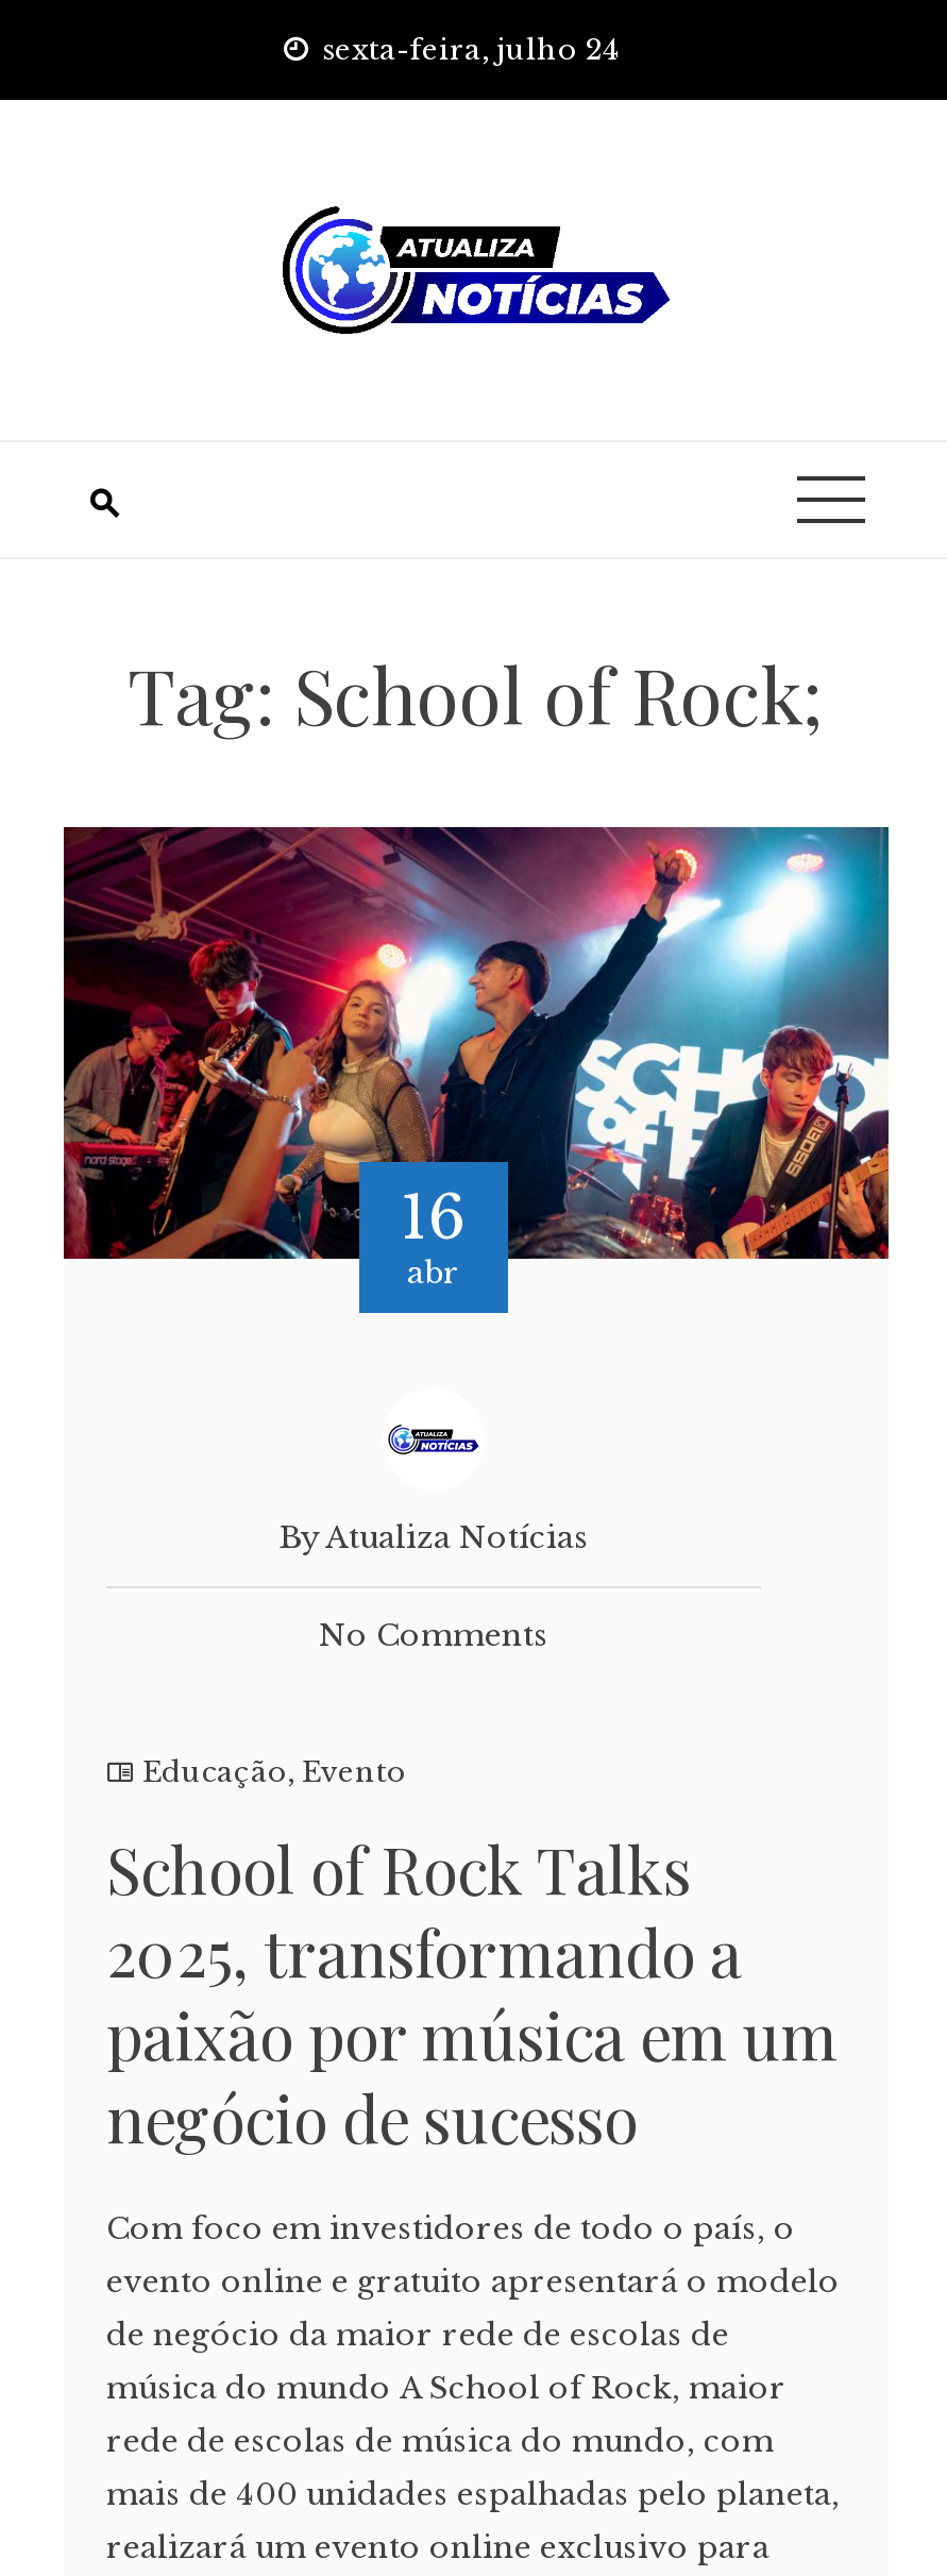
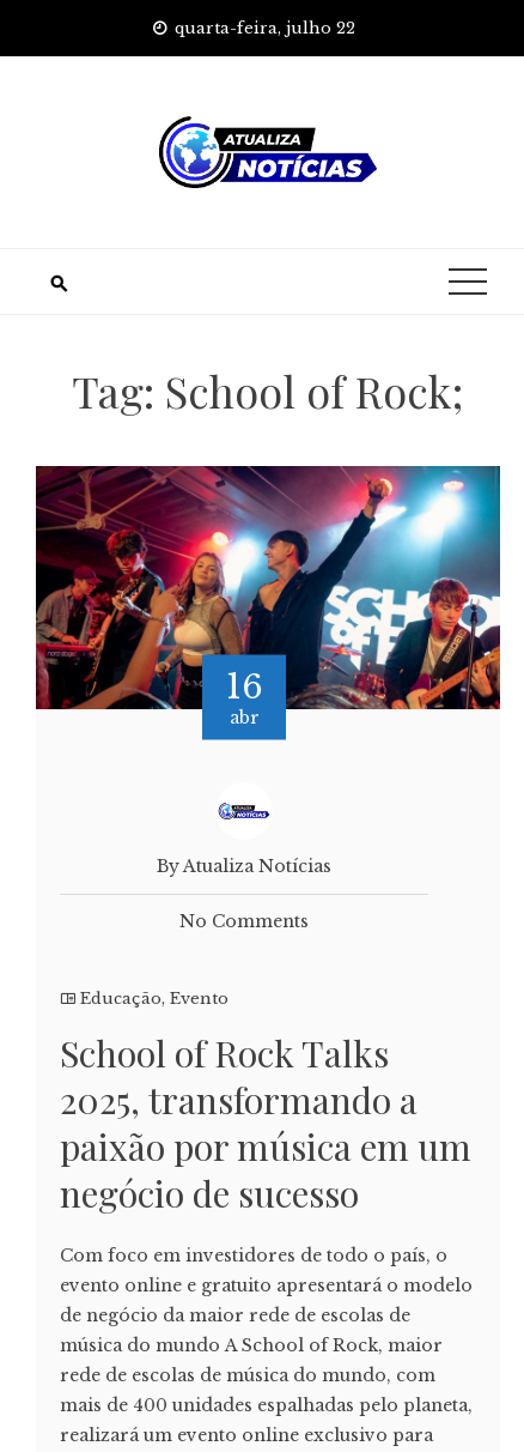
[322,32,618,68] sexta-feira, julho 24 -> [174,18,355,38] quarta-feira, julho 22

